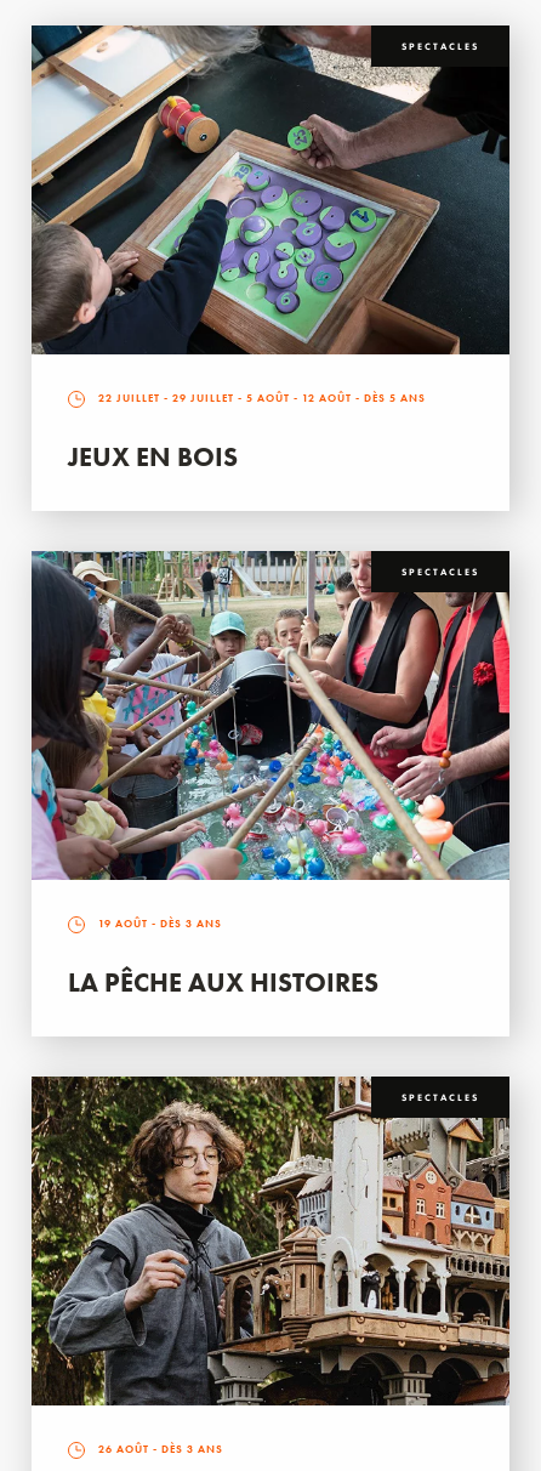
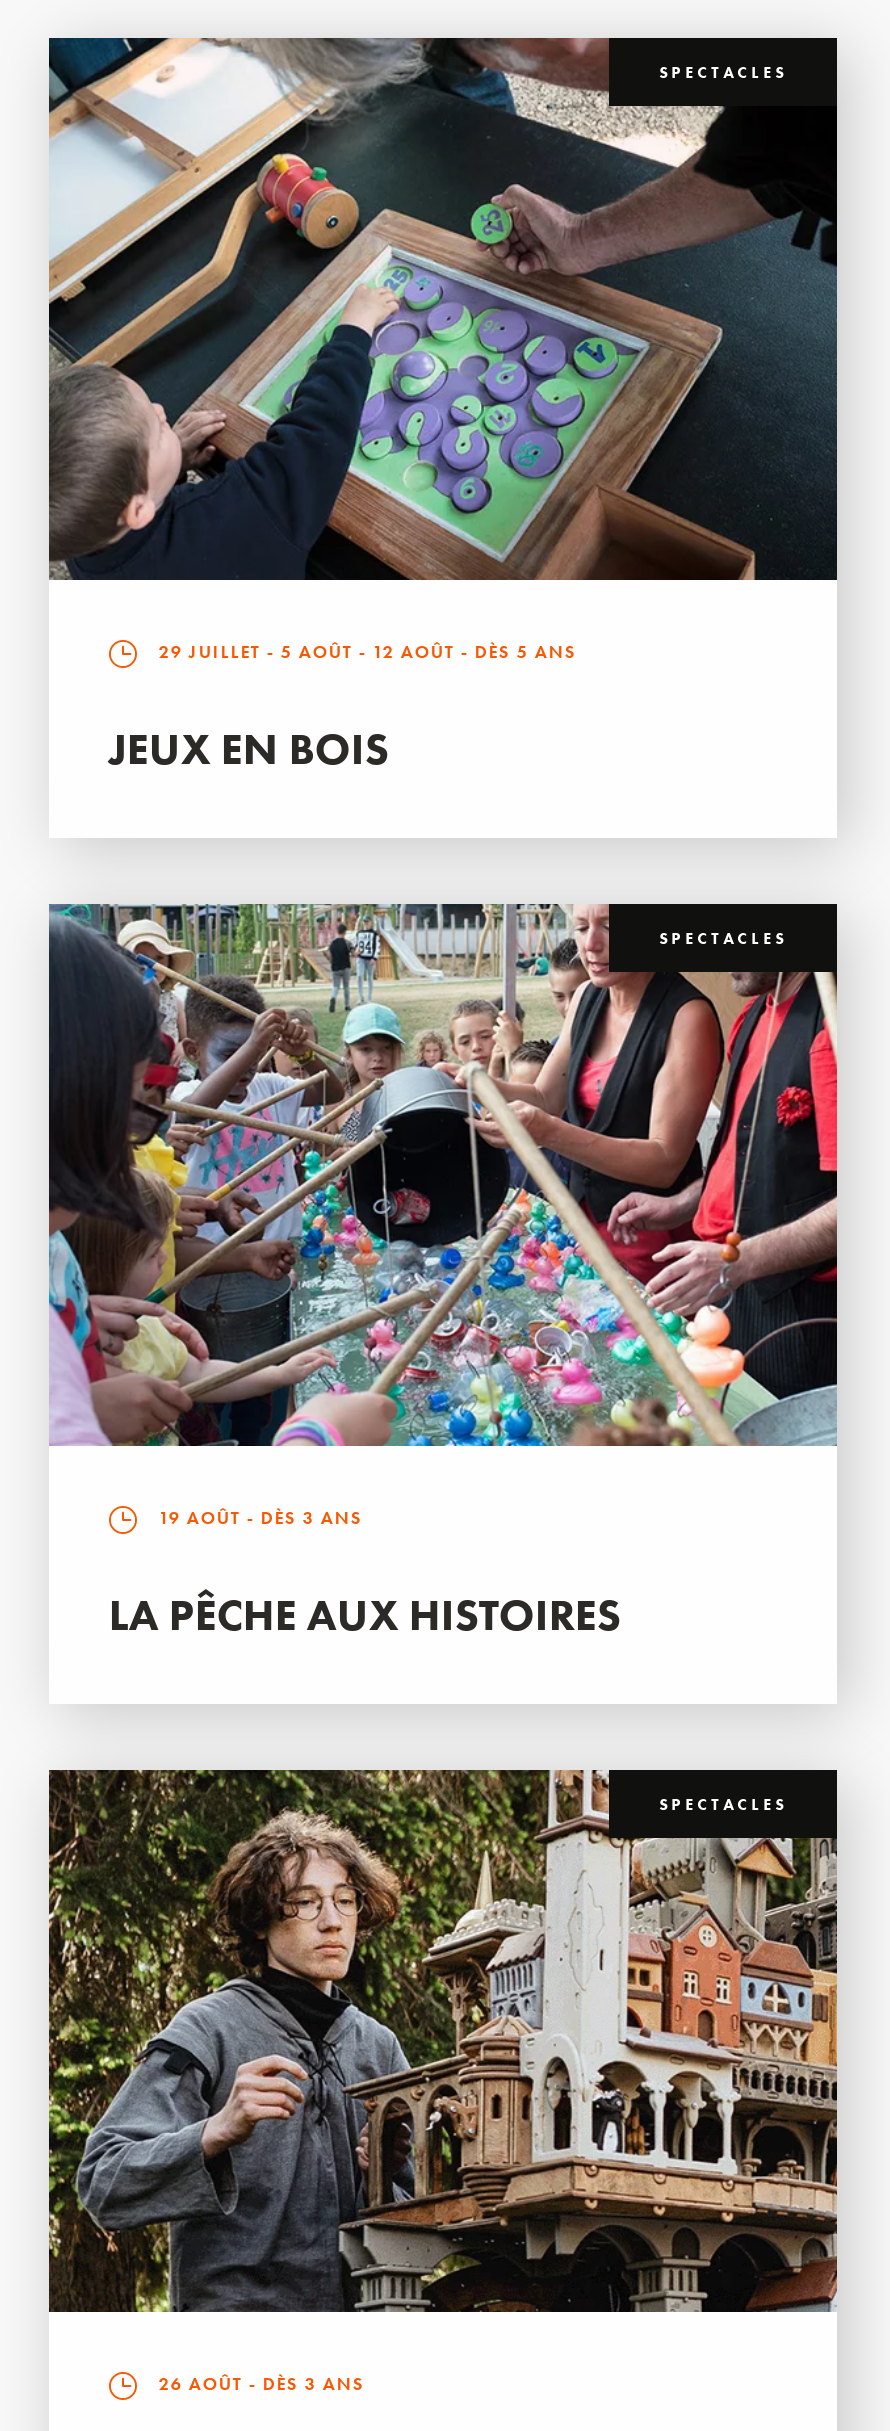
[98,391,426,405] 22 JUILLET - 29 JUILLET - 5 AOÛT - 12 AOÛT - DÈS 5 ANS -> [159,640,577,664] 29 JUILLET - 5 AOÛT - 12 AOÛT - DÈS 5 ANS

